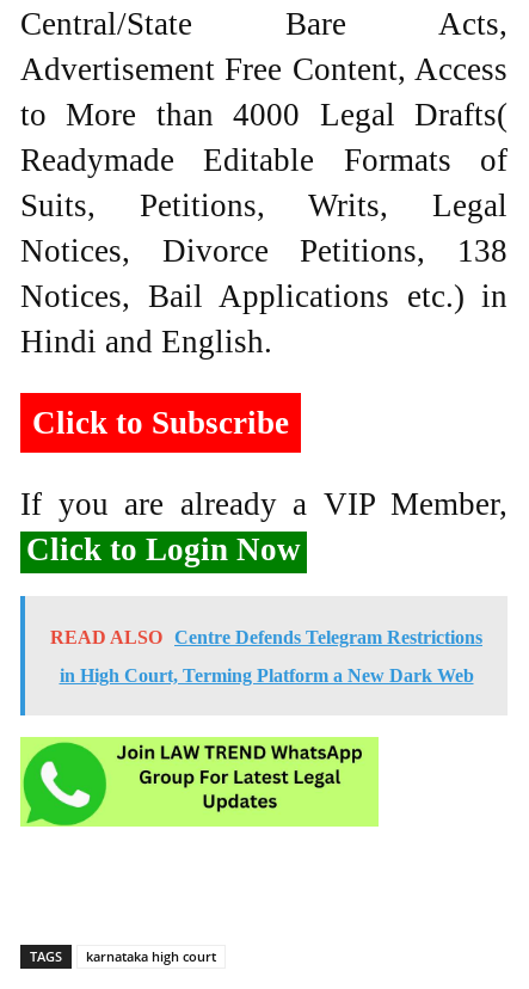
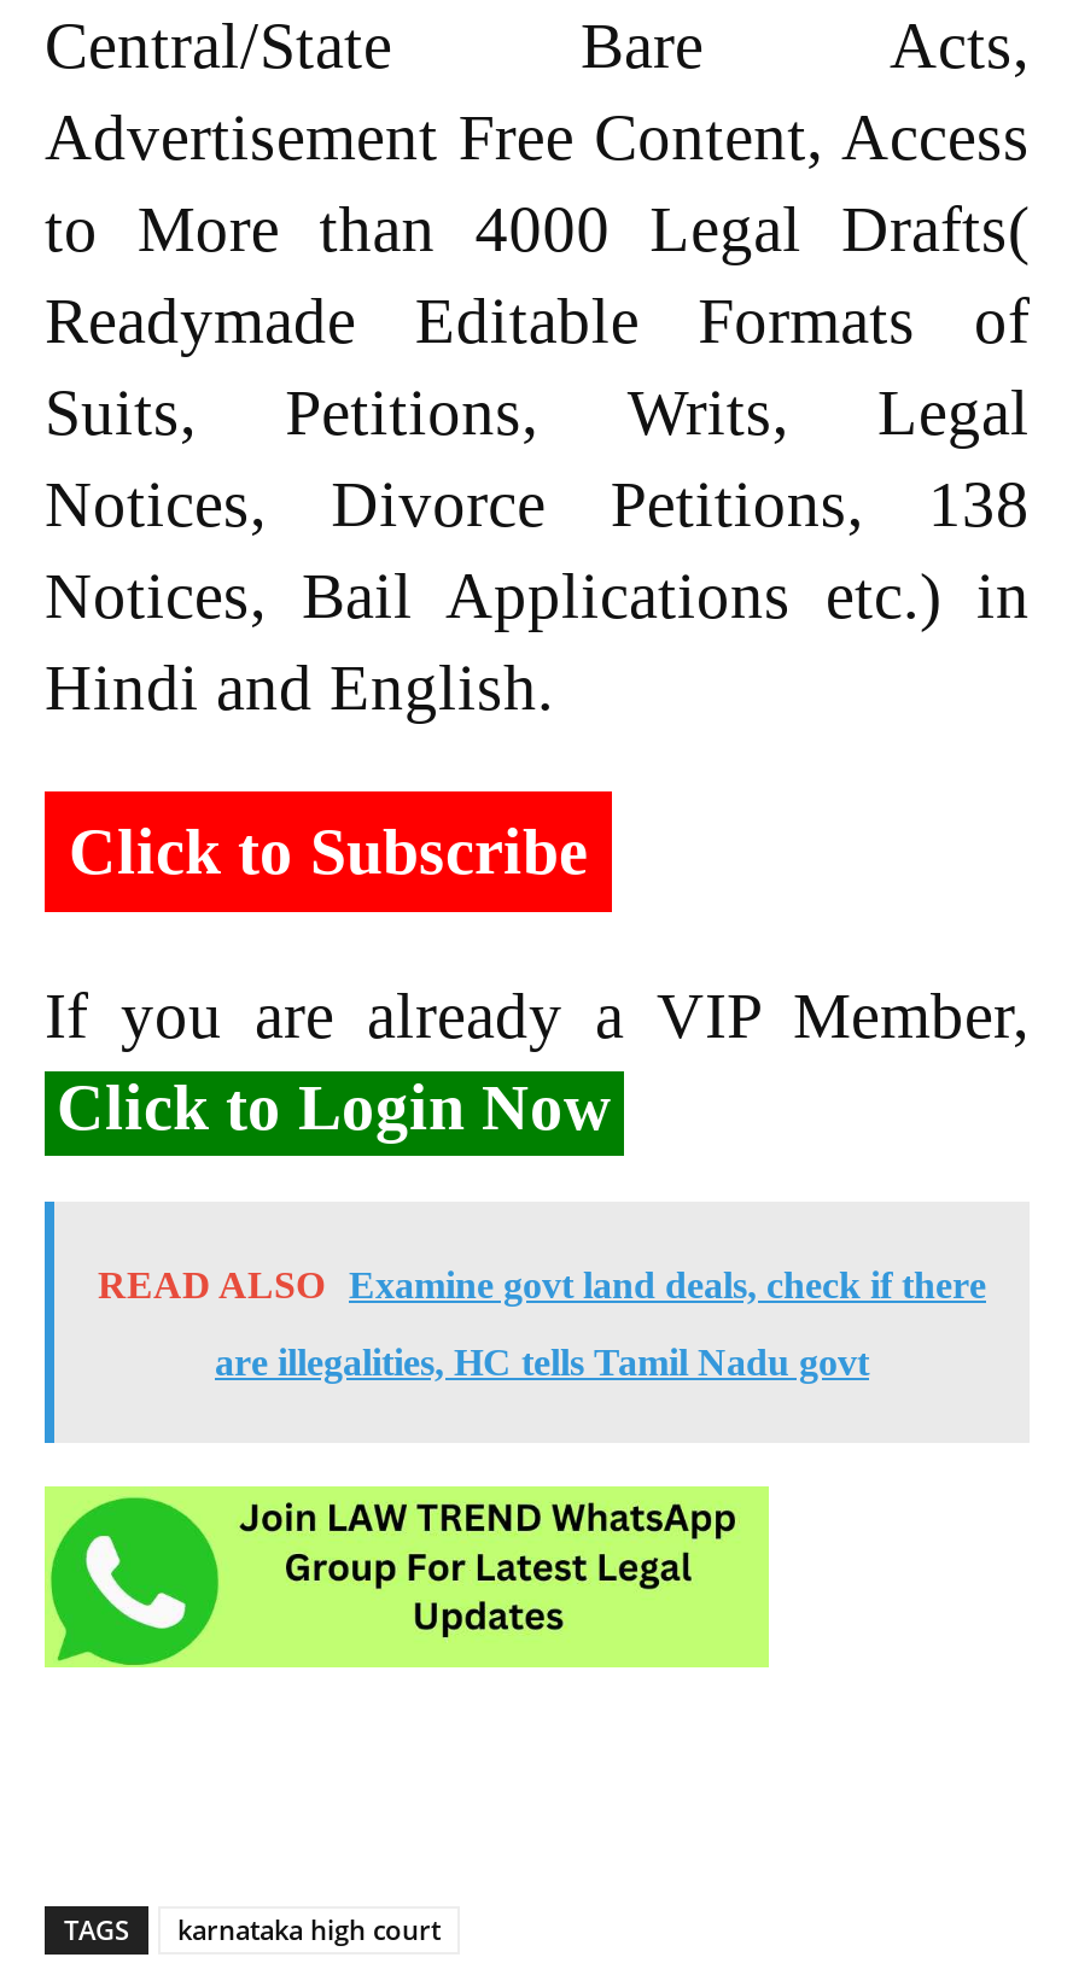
[50,627,482,647] READ ALSO Centre Defends Telegram Restrictions -> [98,1265,986,1306] READ ALSO Examine govt land deals, check if there
[59,665,473,685] in High Court, Terming Platform a New Dark Web -> [215,1342,869,1383] are illegalities, HC tells Tamil Nadu govt

